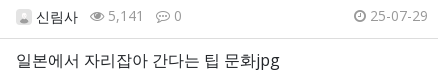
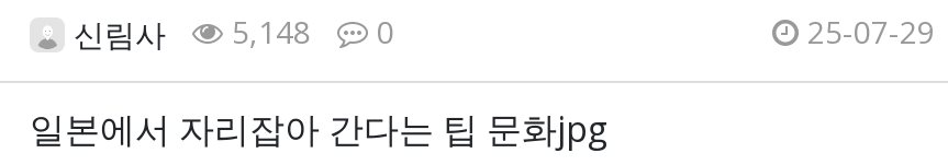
[36,6,182,26] 신림사 5,141 0 -> [74,10,394,55] 신림사 5,148 0

